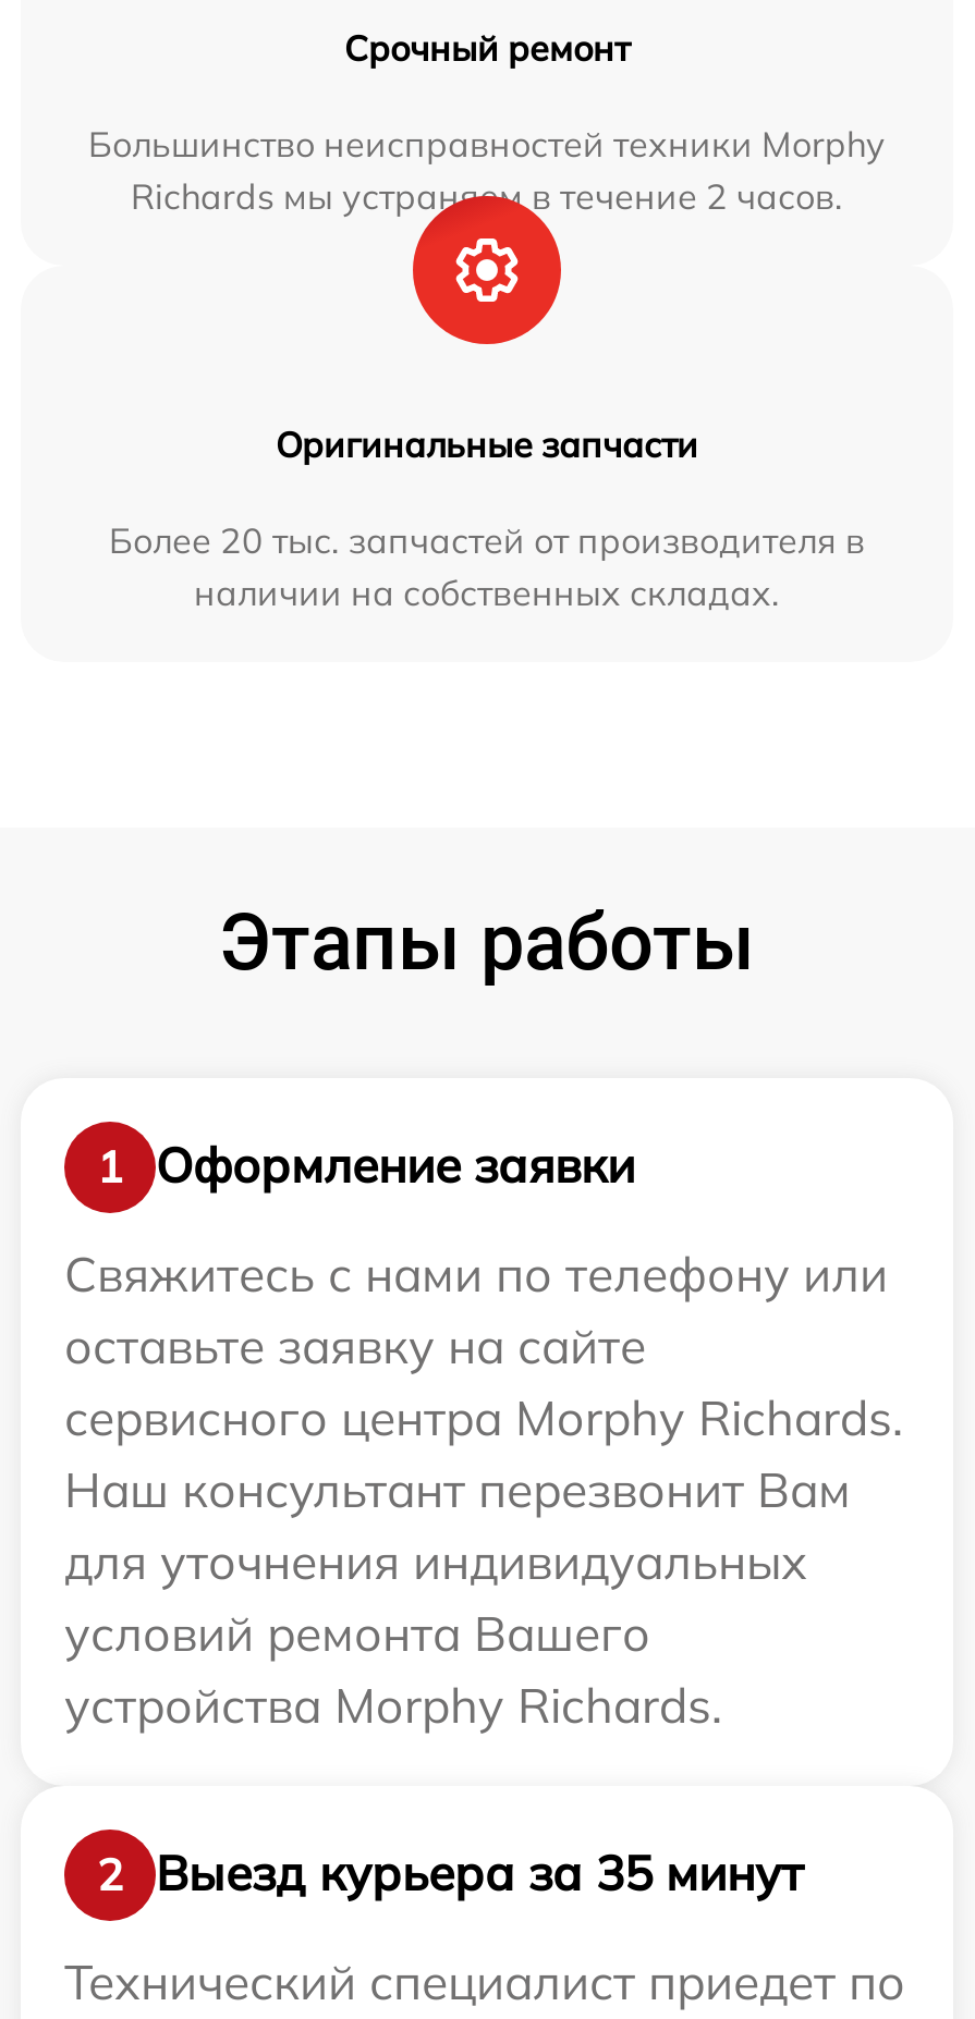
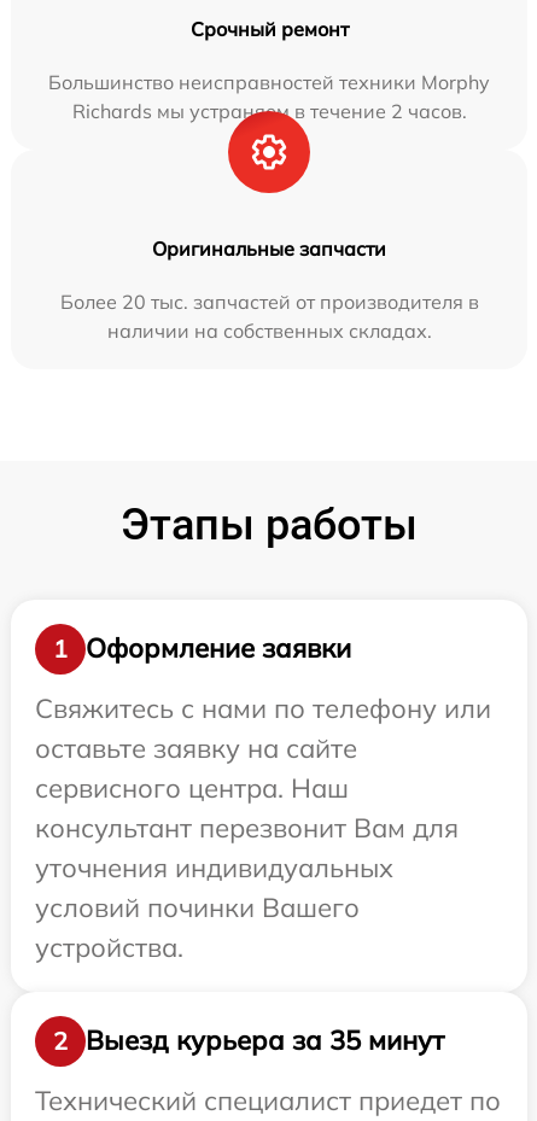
[64,1386,903,1735] сервисного центра Morphy Richards. | Наш консультант перезвонит Вам | для уточнения индивидуальных | условий ремонта Вашего | устройства Morphy Richards. -> [35,770,459,964] сервисного центра. Наш | консультант перезвонит Вам для | уточнения индивидуальных | условий починки Вашего | устройства.

